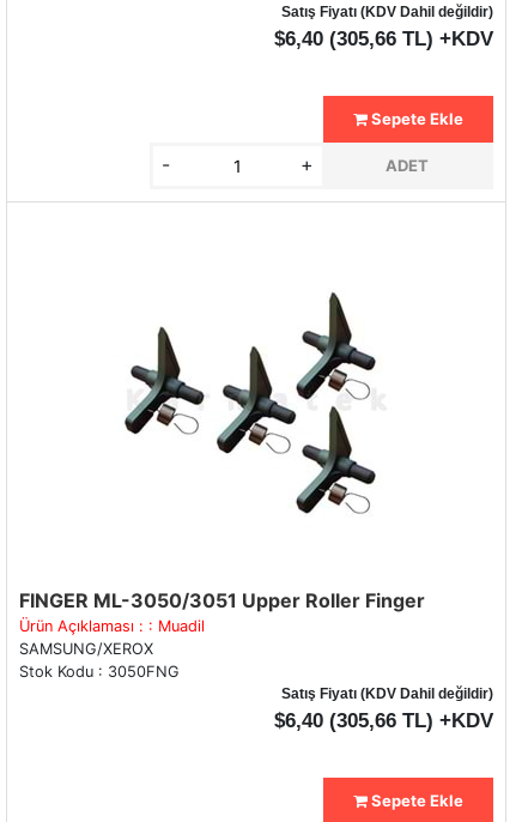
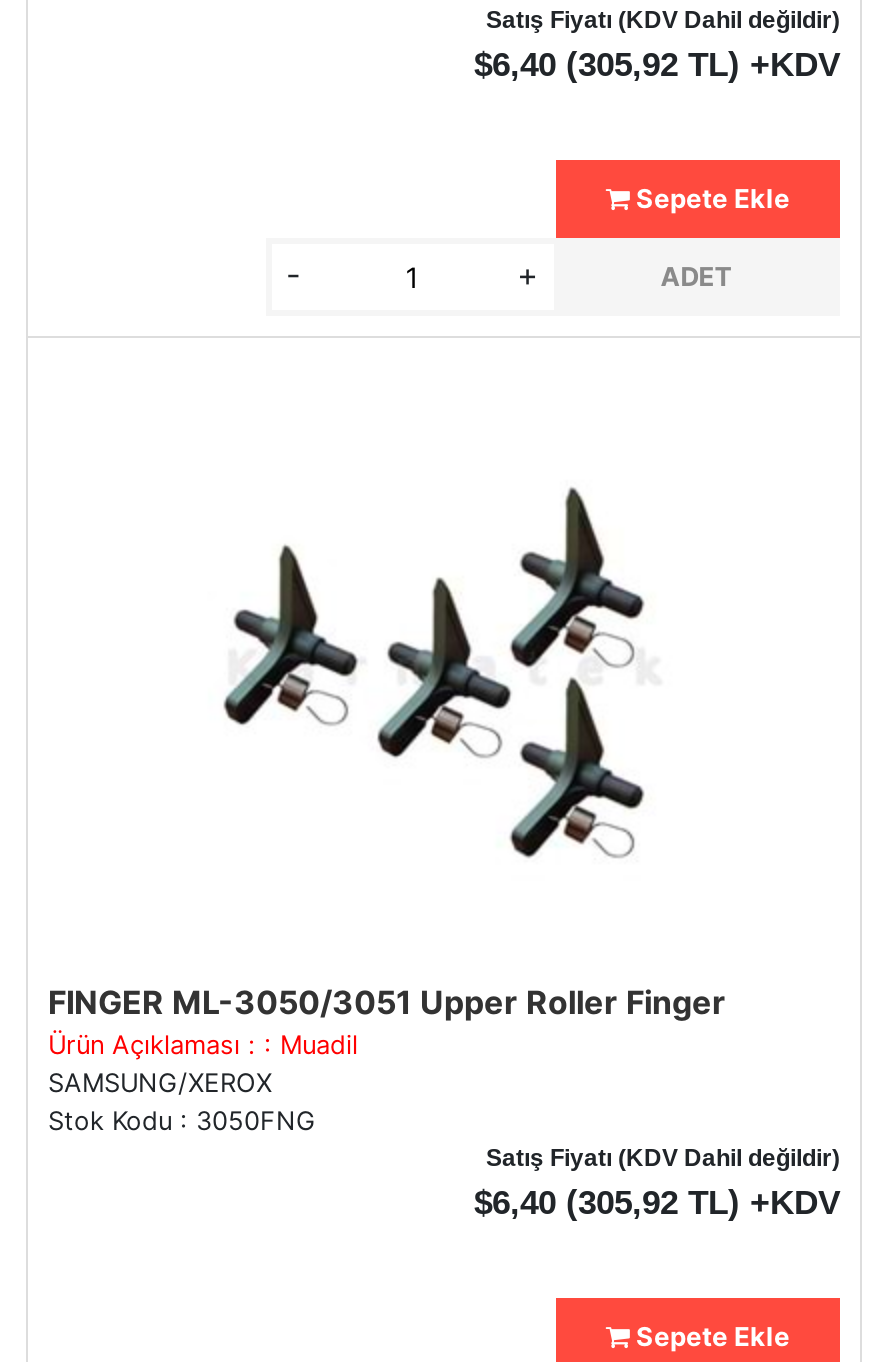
[274,27,493,50] $6,40 (305,66 TL) +KDV -> [474,46,840,84] $6,40 (305,92 TL) +KDV
[274,709,493,732] $6,40 (305,66 TL) +KDV -> [474,1184,840,1222] $6,40 (305,92 TL) +KDV

